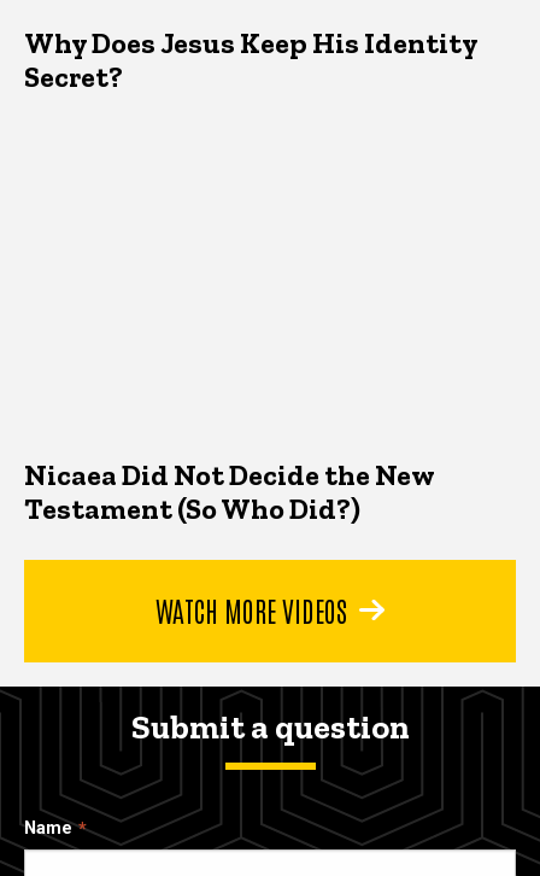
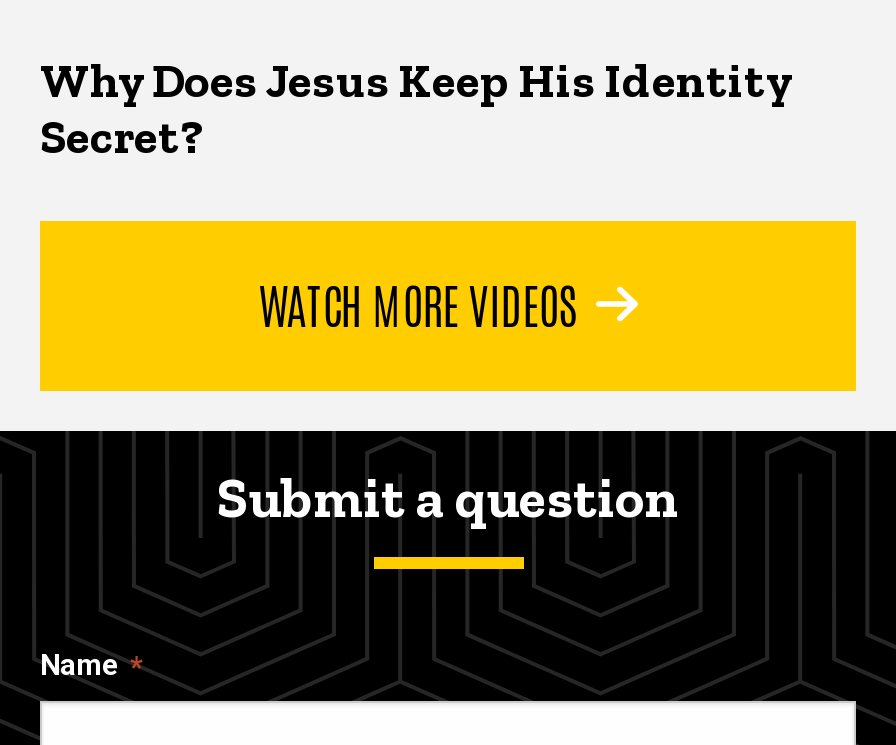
[24,457,434,526] Nicaea Did Not Decide the New | Testament (So Who Did?) -> none

